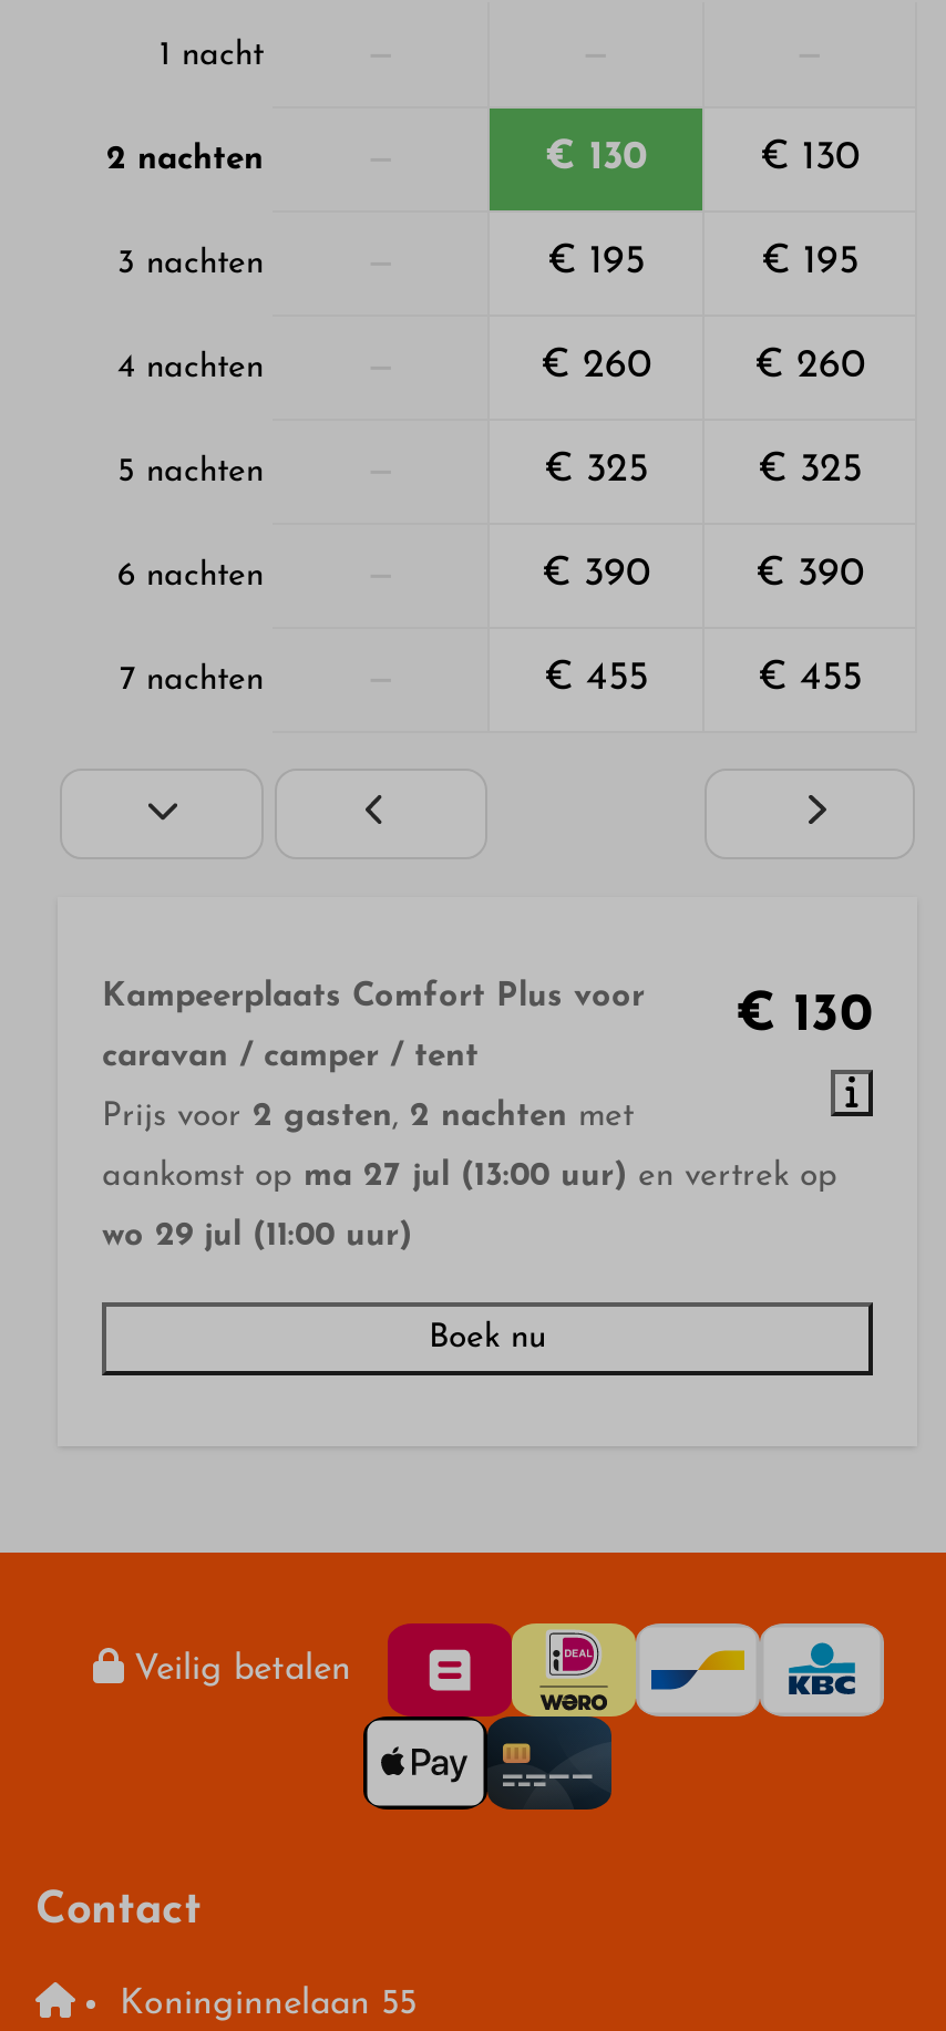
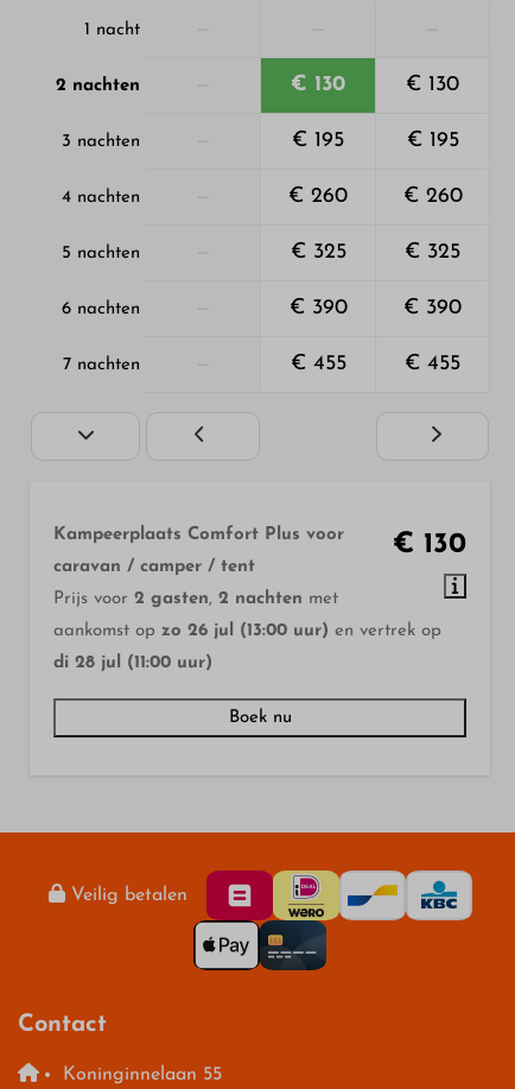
[102,1161,837,1194] aankomst op ma 27 jul (13:00 uur) en vertrek op -> [53,622,441,640] aankomst op zo 26 jul (13:00 uur) en vertrek op
[102,1220,412,1254] wo 29 jul (11:00 uur) -> [53,654,212,672] di 28 jul (11:00 uur)

